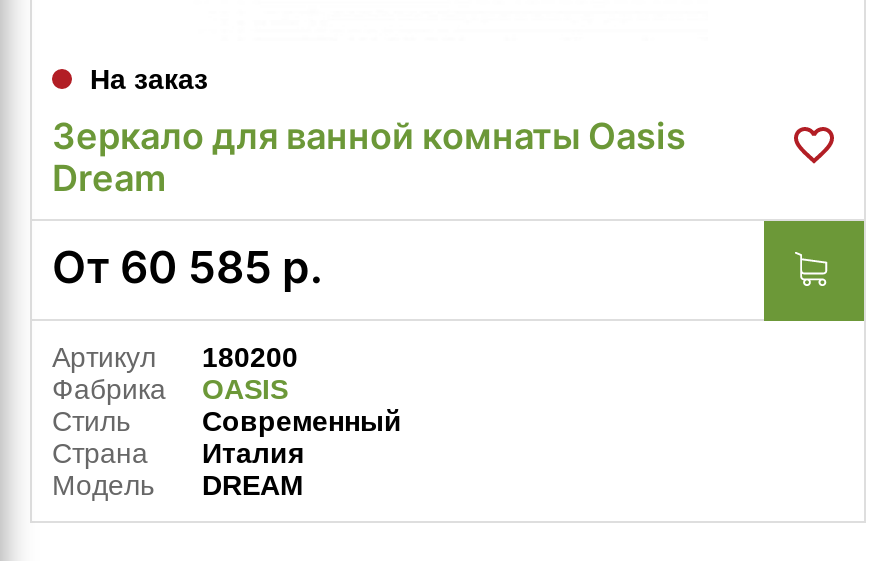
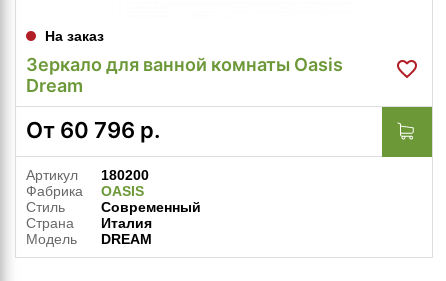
[52,241,322,293] От 60 585 р. -> [26,117,160,143] От 60 796 р.

